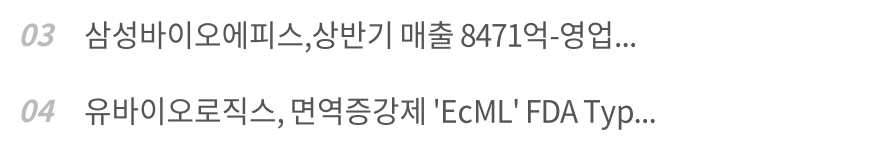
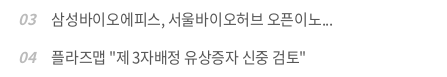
[84,12,636,56] 삼성바이오에피스,상반기 매출 8471억-영업... -> [51,8,333,30] 삼성바이오에피스, 서울바이오허브 오픈이노...
[84,88,656,132] 유바이오로직스, 면역증강제 'EcML' FDA Typ... -> [51,46,306,68] 플라즈맵 "제 3자배정 유상증자 신중 검토"

